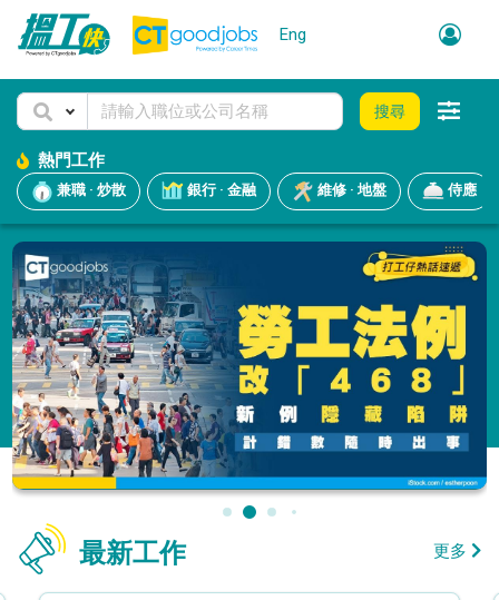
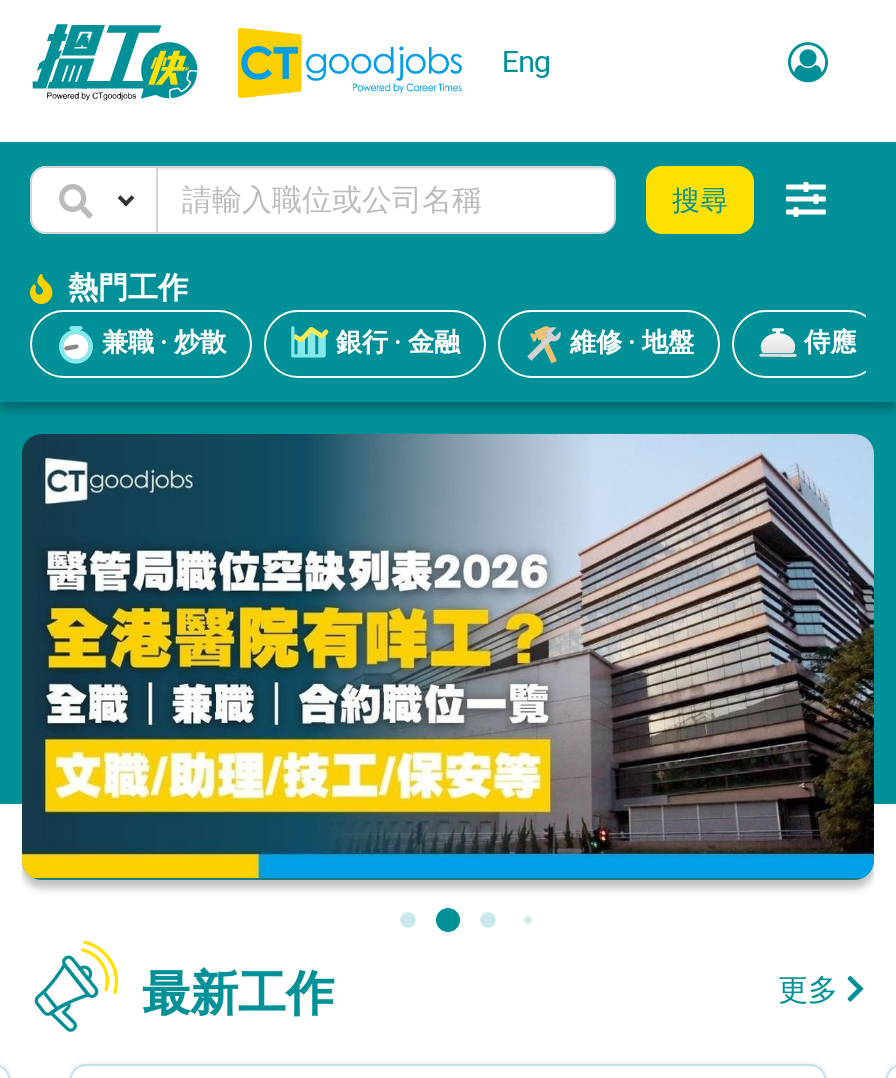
[11,242,488,490] [image] -> [20,432,876,880] [image]

